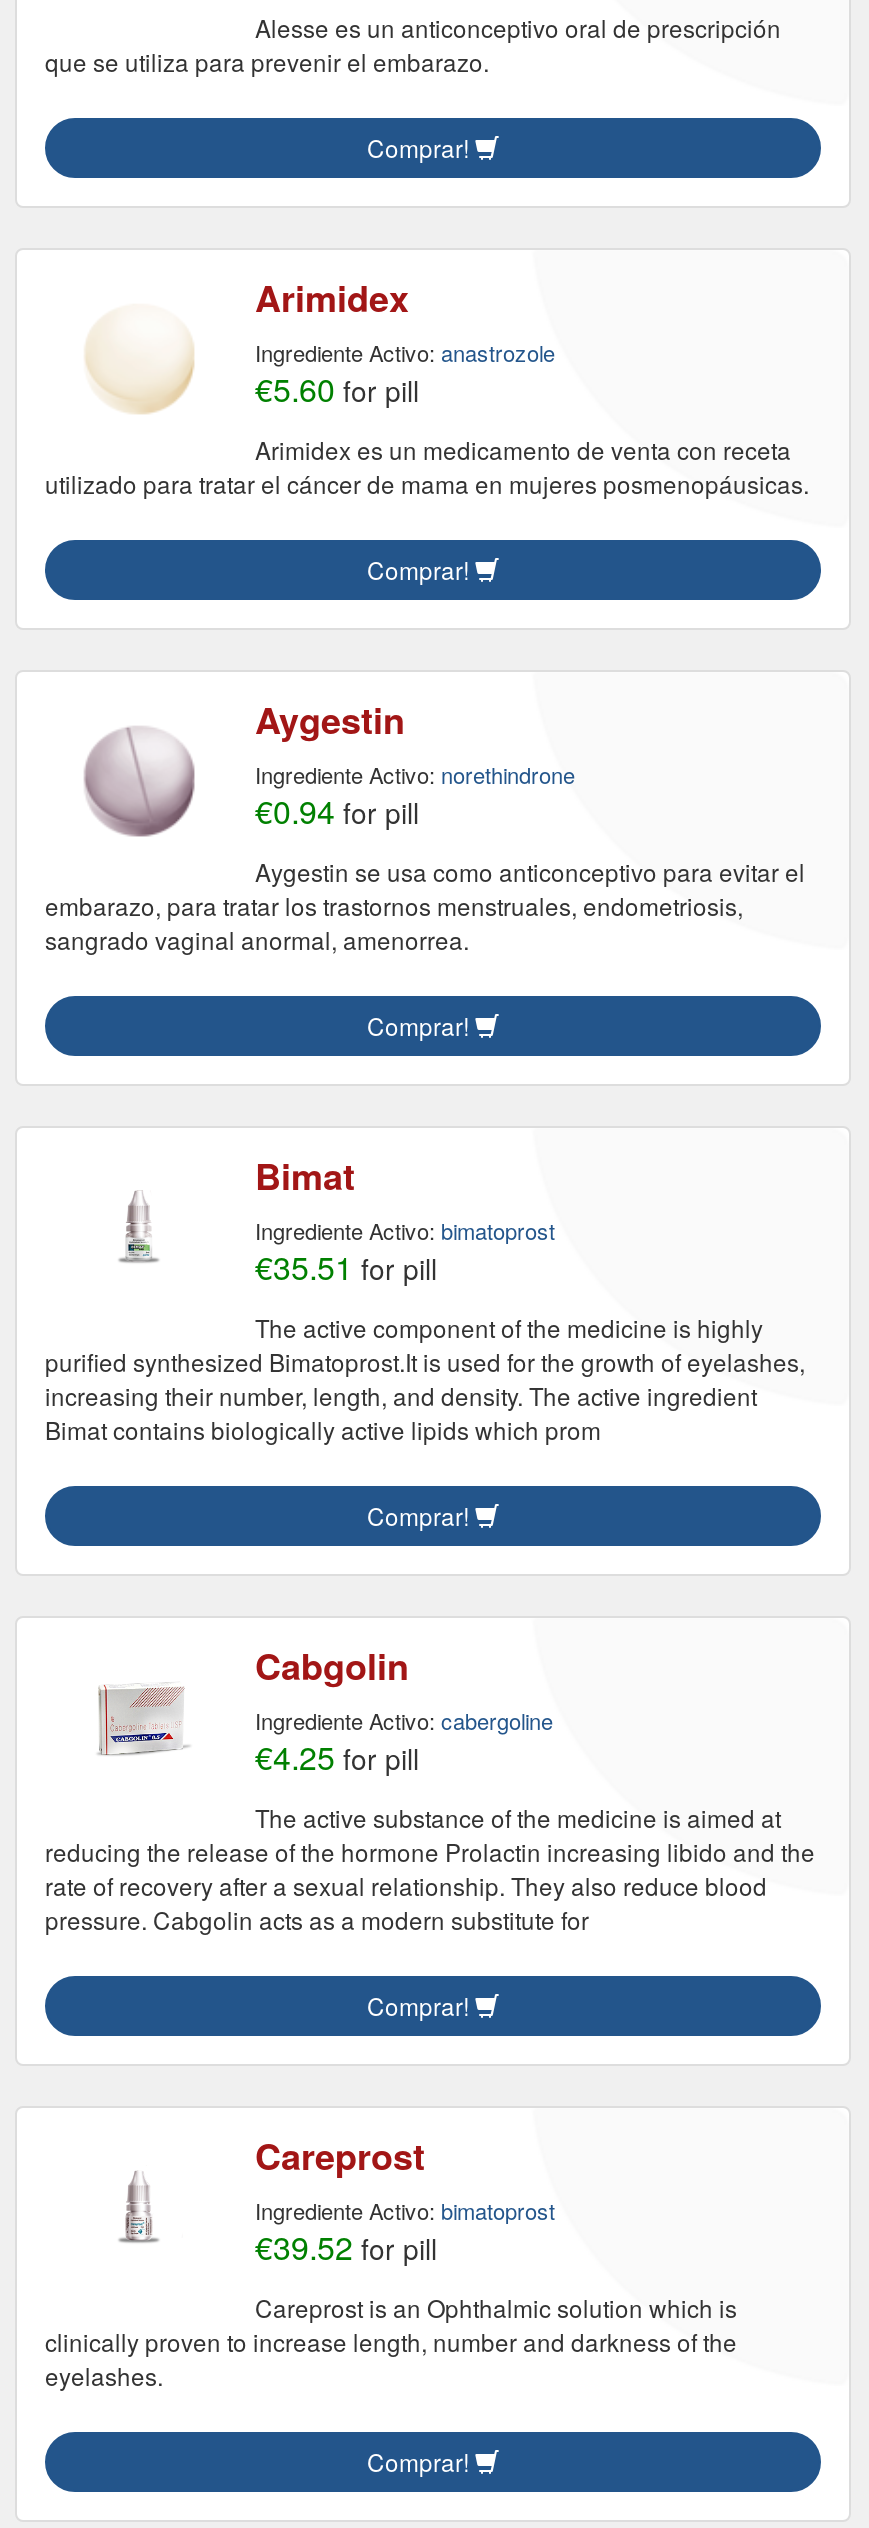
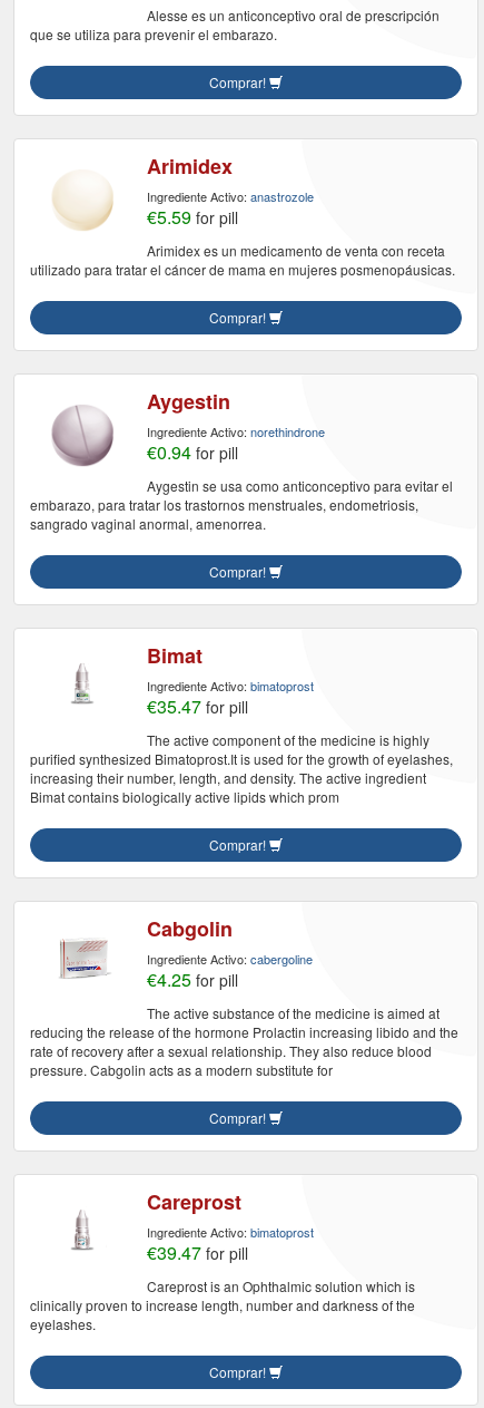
[255,366,419,412] €5.60 for pill -> [147,204,238,230] €5.59 for pill
[255,1244,437,1290] €35.51 for pill -> [147,693,248,719] €35.47 for pill
[255,2224,437,2270] €39.52 for pill -> [147,1240,248,1265] €39.47 for pill

